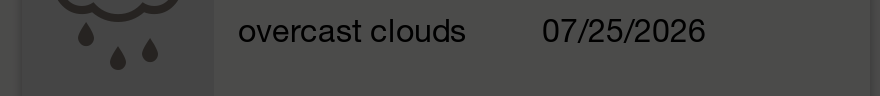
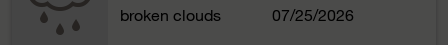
[238,10,466,48] overcast clouds -> [120,5,221,24] broken clouds

